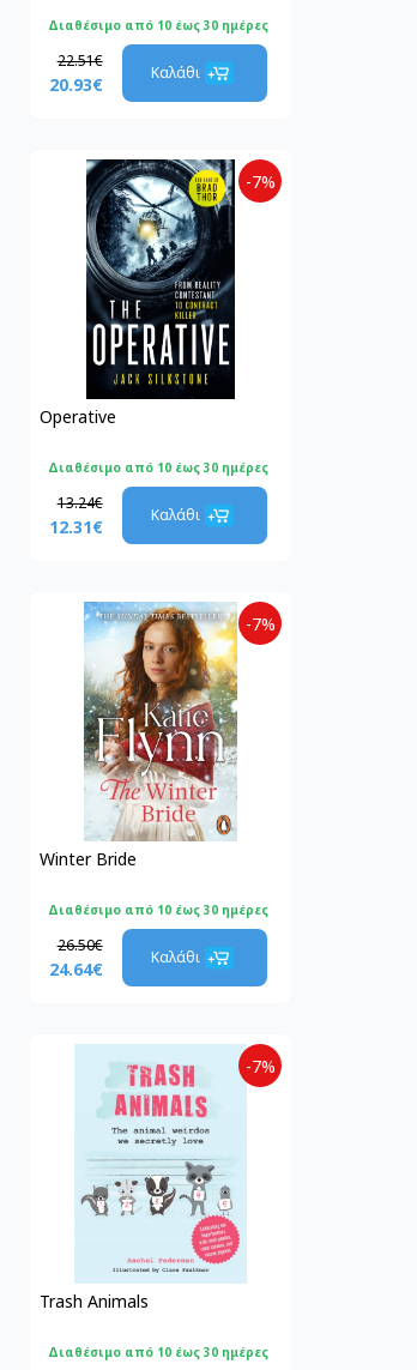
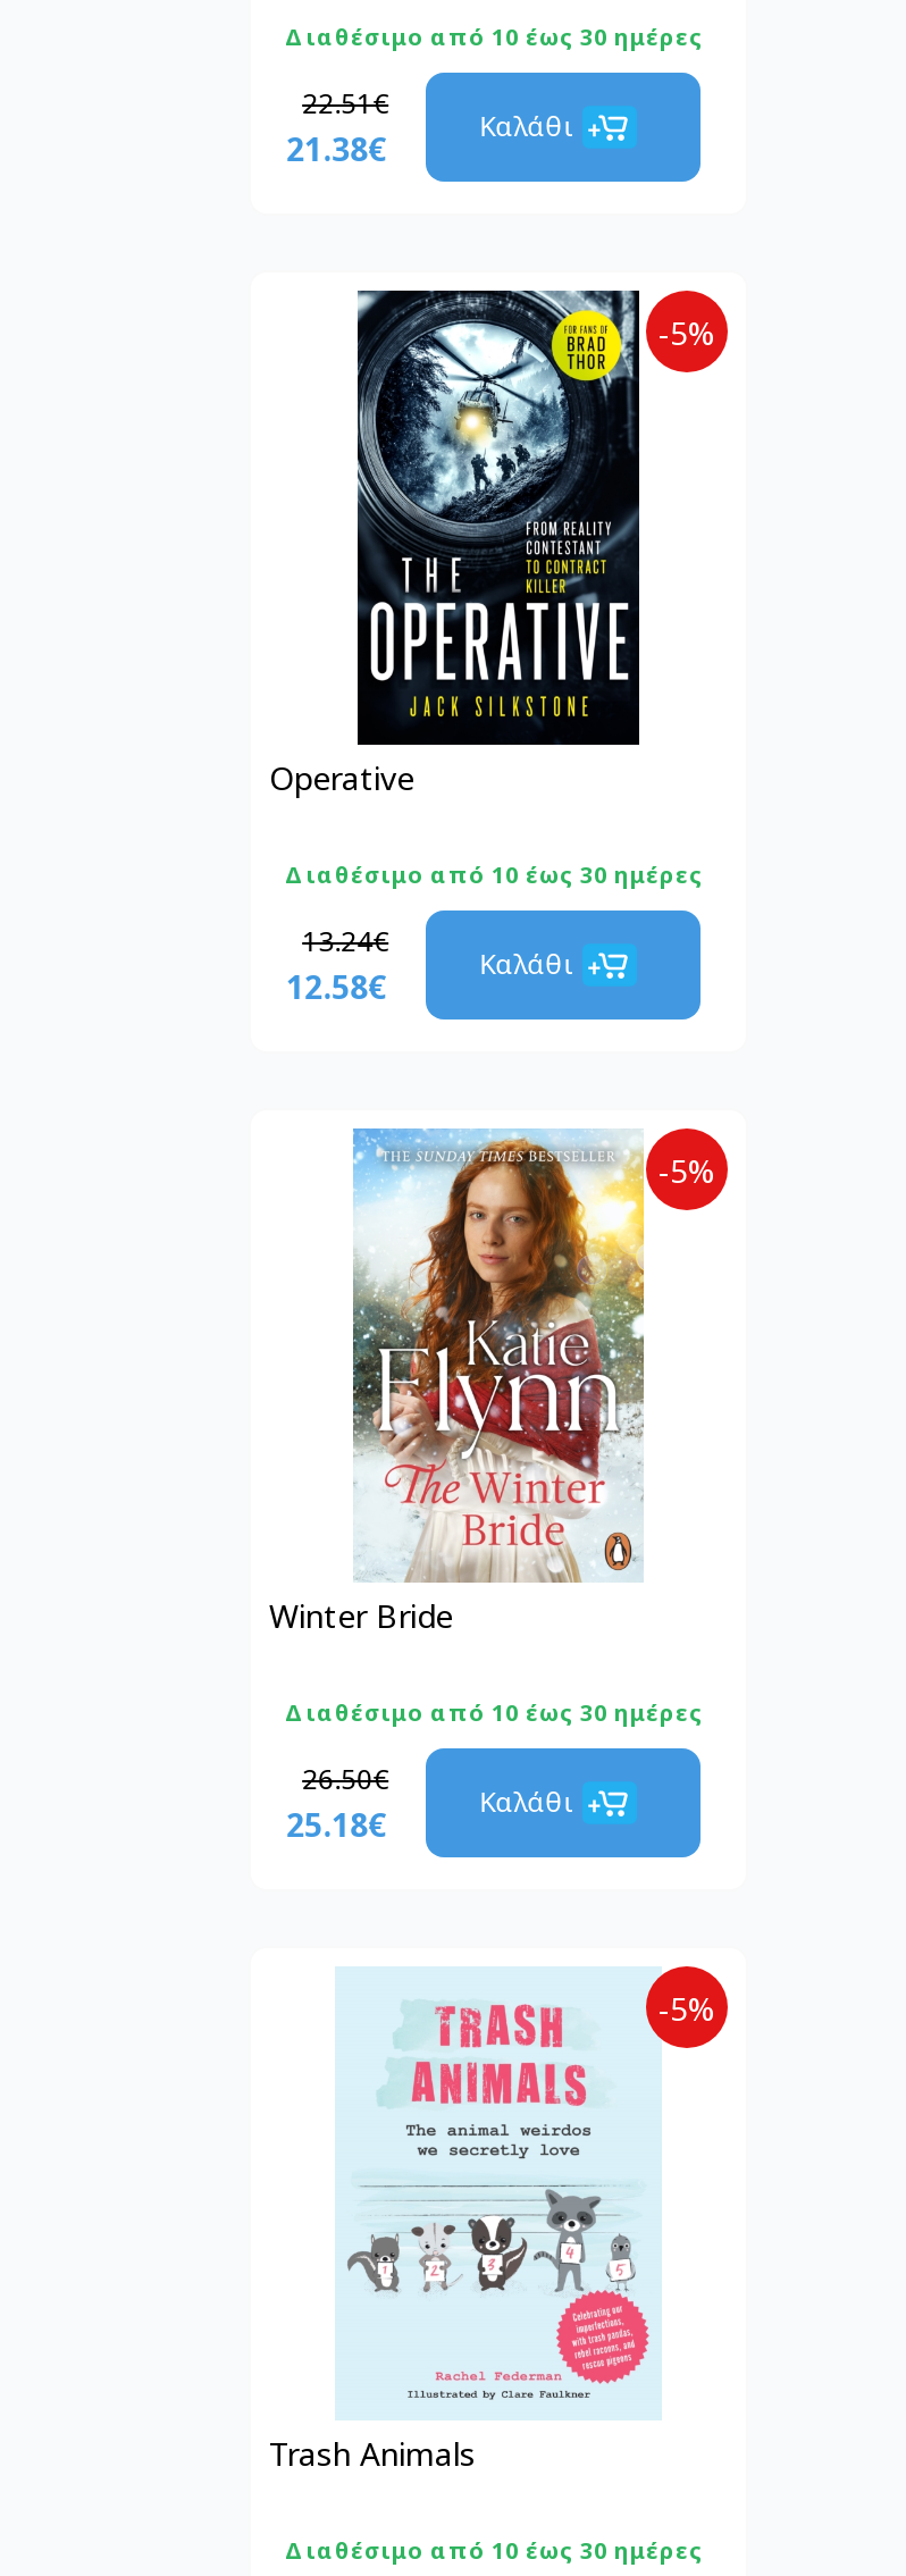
[49,73,103,95] 20.93€ -> [286,126,389,169] 21.38€
[245,170,275,192] -7% -> [658,310,715,353] -5%
[49,515,103,538] 12.31€ -> [286,964,389,1007] 12.58€
[245,612,275,635] -7% -> [658,1148,715,1191] -5%
[49,957,103,980] 24.64€ -> [286,1802,389,1845] 25.18€
[245,1054,275,1077] -7% -> [658,1986,715,2029] -5%

